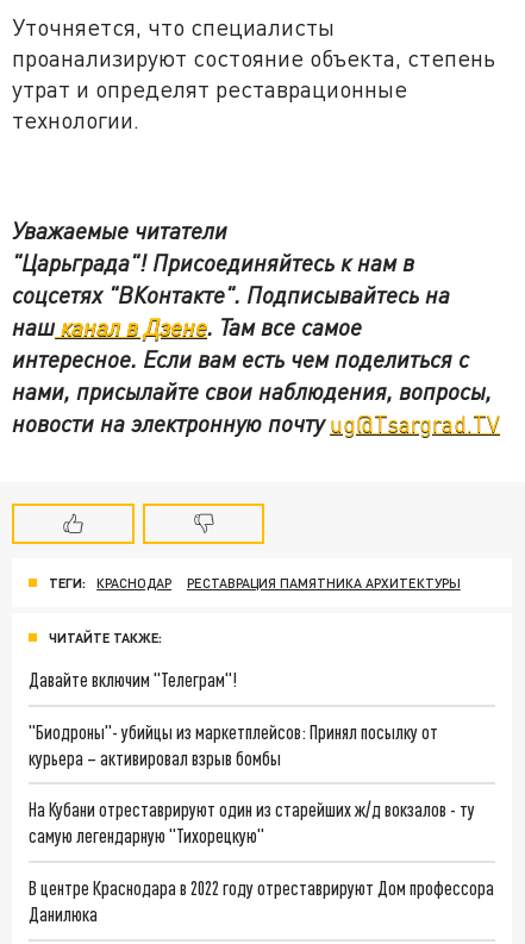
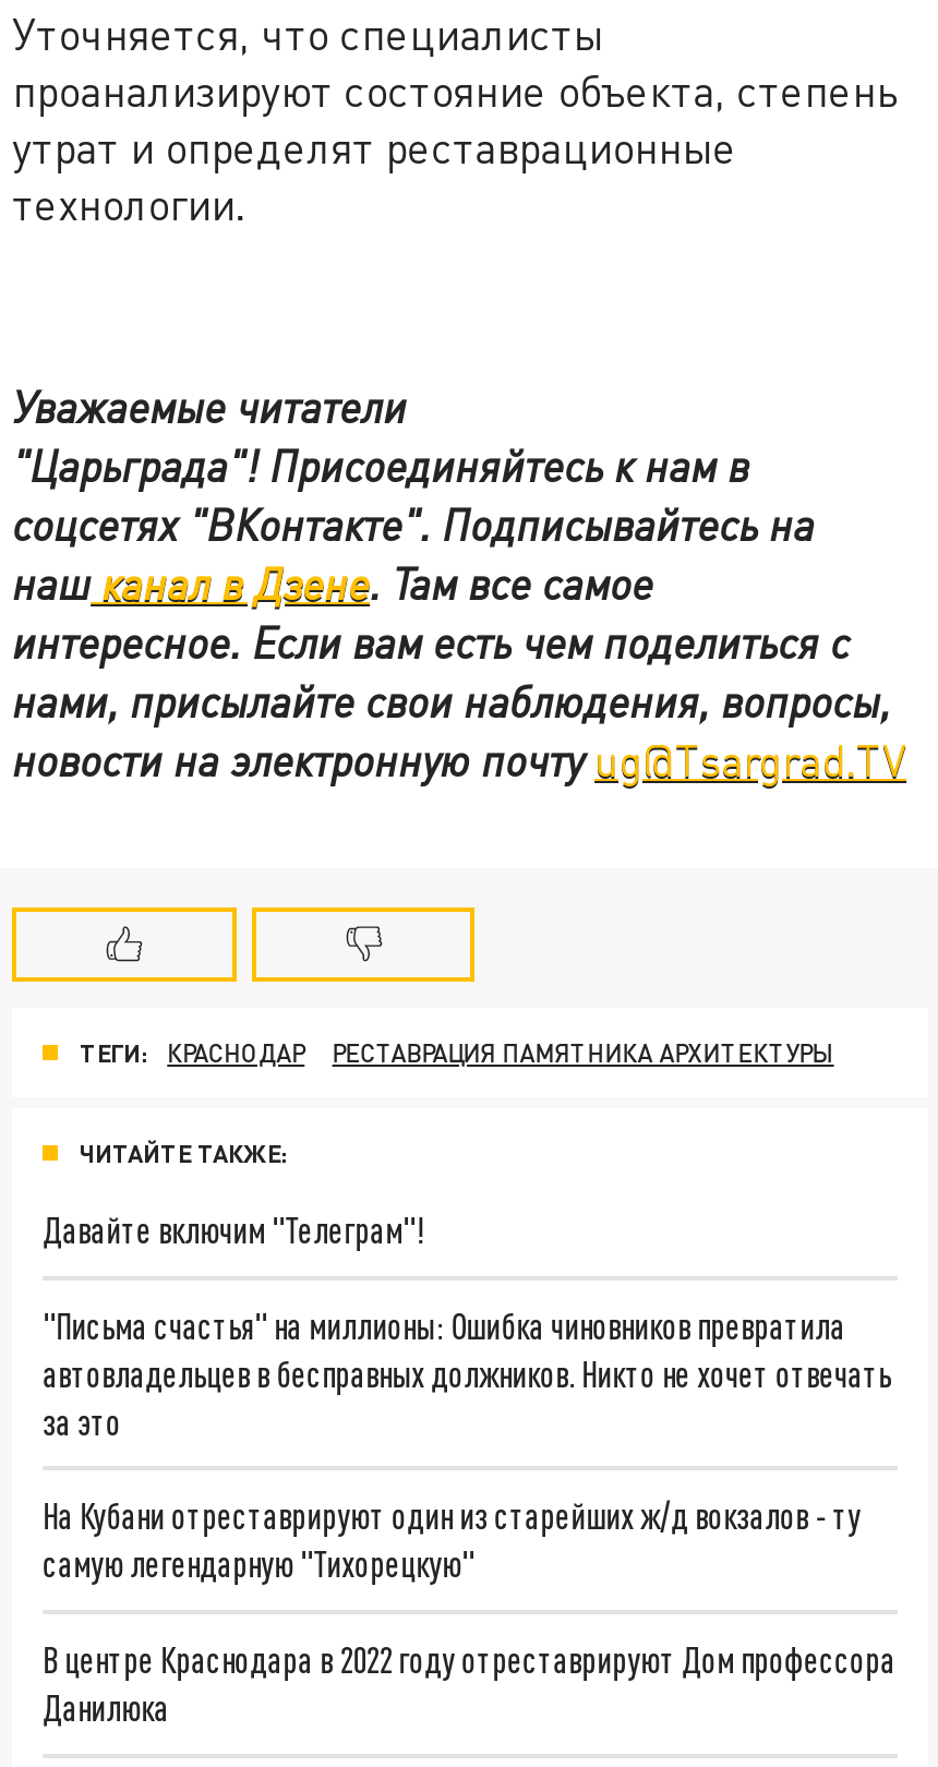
[29,720,438,768] "Биодроны"- убийцы из маркетплейсов: Принял посылку от | курьера – активировал взрыв бомбы -> [43,1303,891,1441] "Письма счастья" на миллионы: Ошибка чиновников превратила | автовладельцев в бесправных должников. Никто не хочет отвечать | за это

